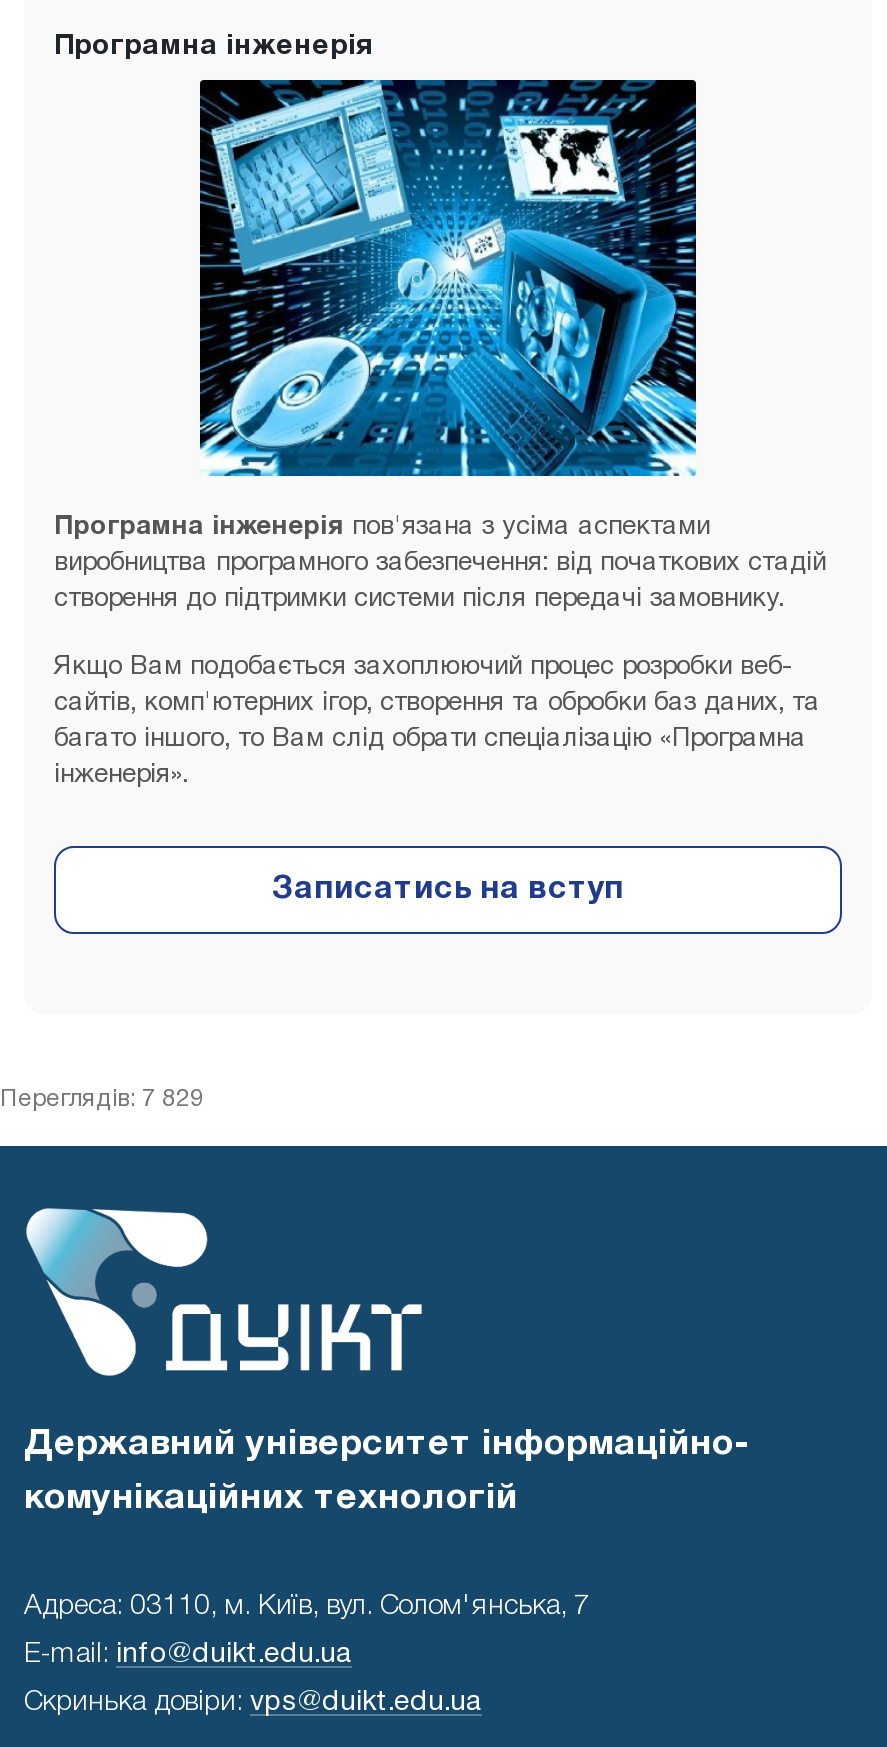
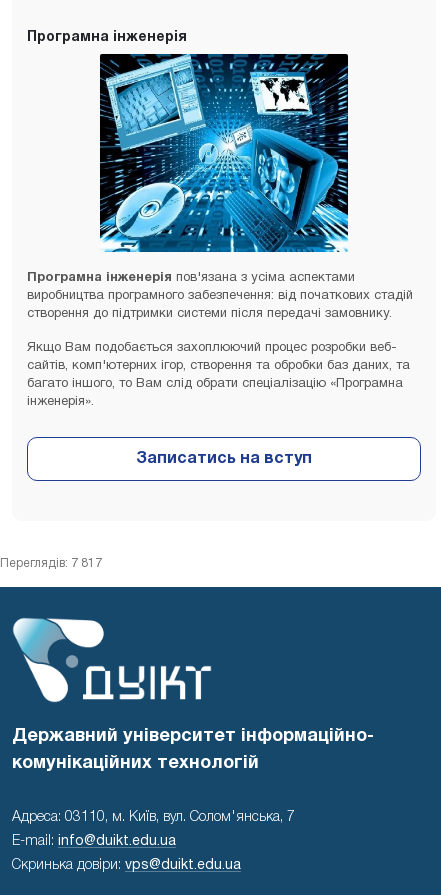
[0,1088,204,1110] Переглядів: 7 829 -> [0,558,102,569] Переглядів: 7 817

